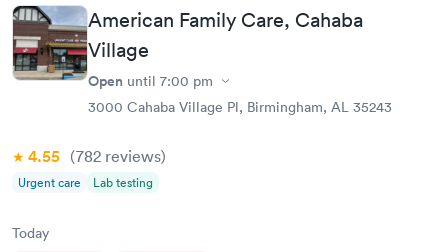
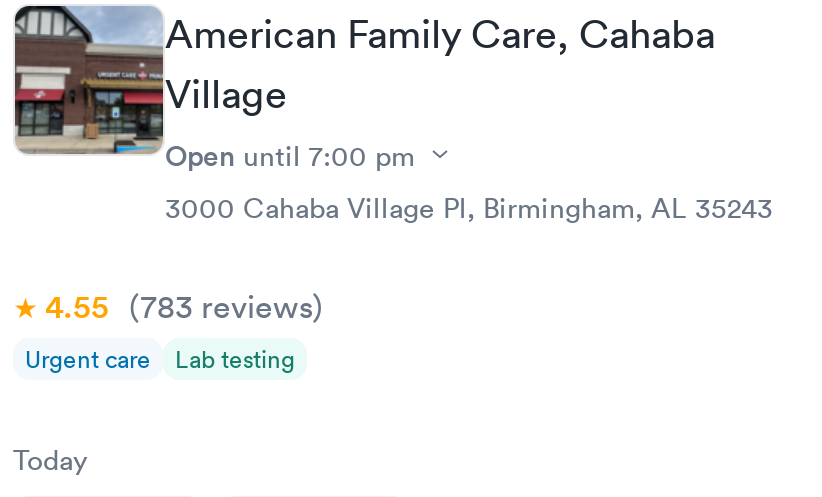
[28,146,166,167] 4.55 (782 reviews) -> [45,285,323,327] 4.55 (783 reviews)

